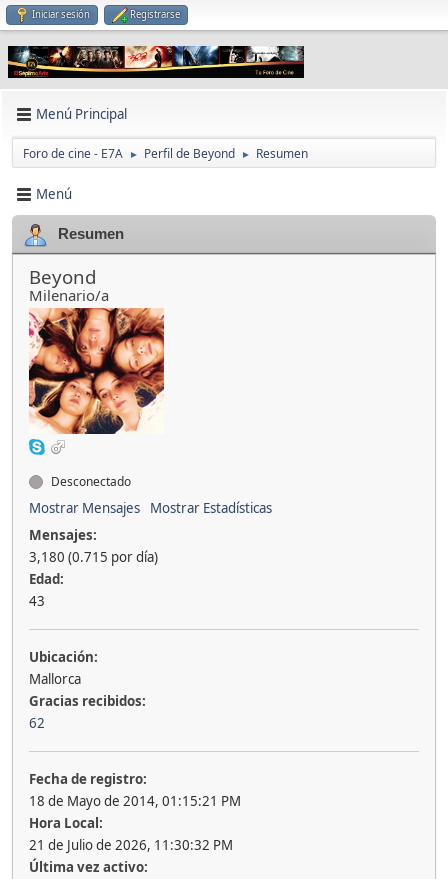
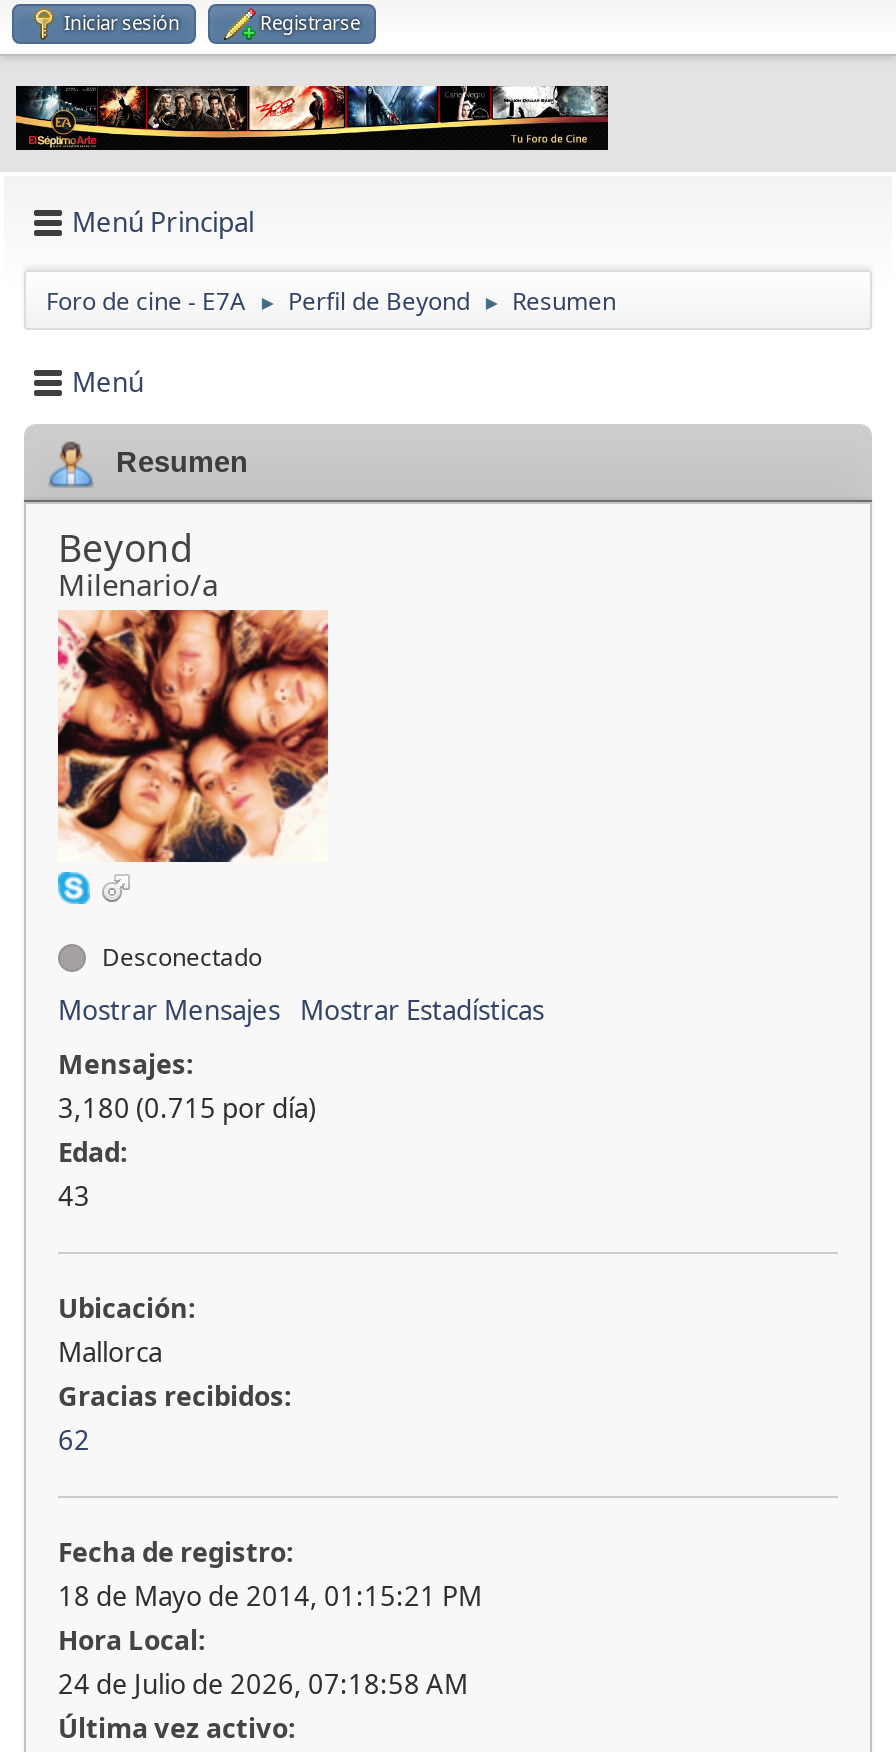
[29,836,233,854] 21 de Julio de 2026, 11:30:32 PM -> [58,1666,468,1702] 24 de Julio de 2026, 07:18:58 AM

